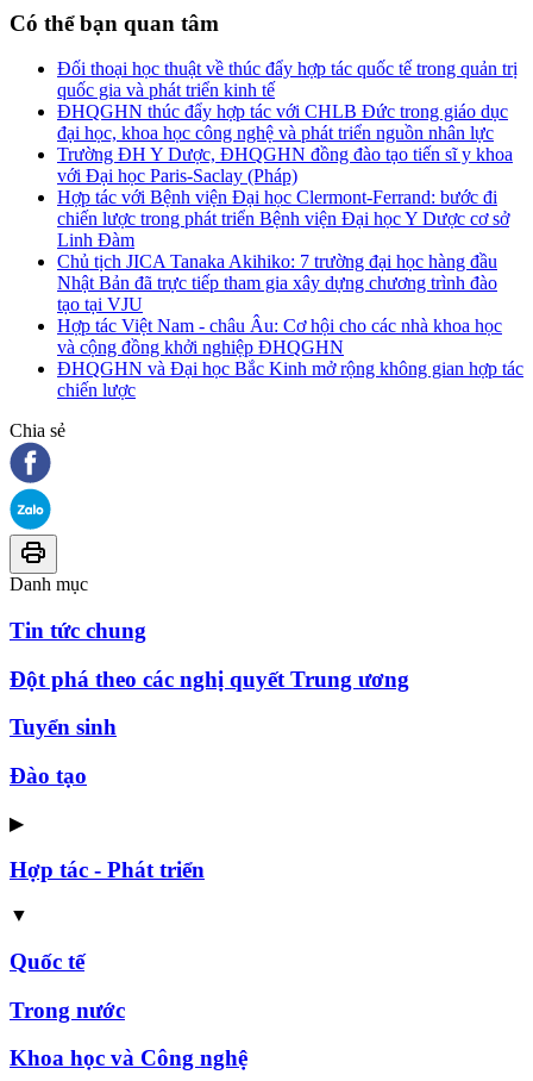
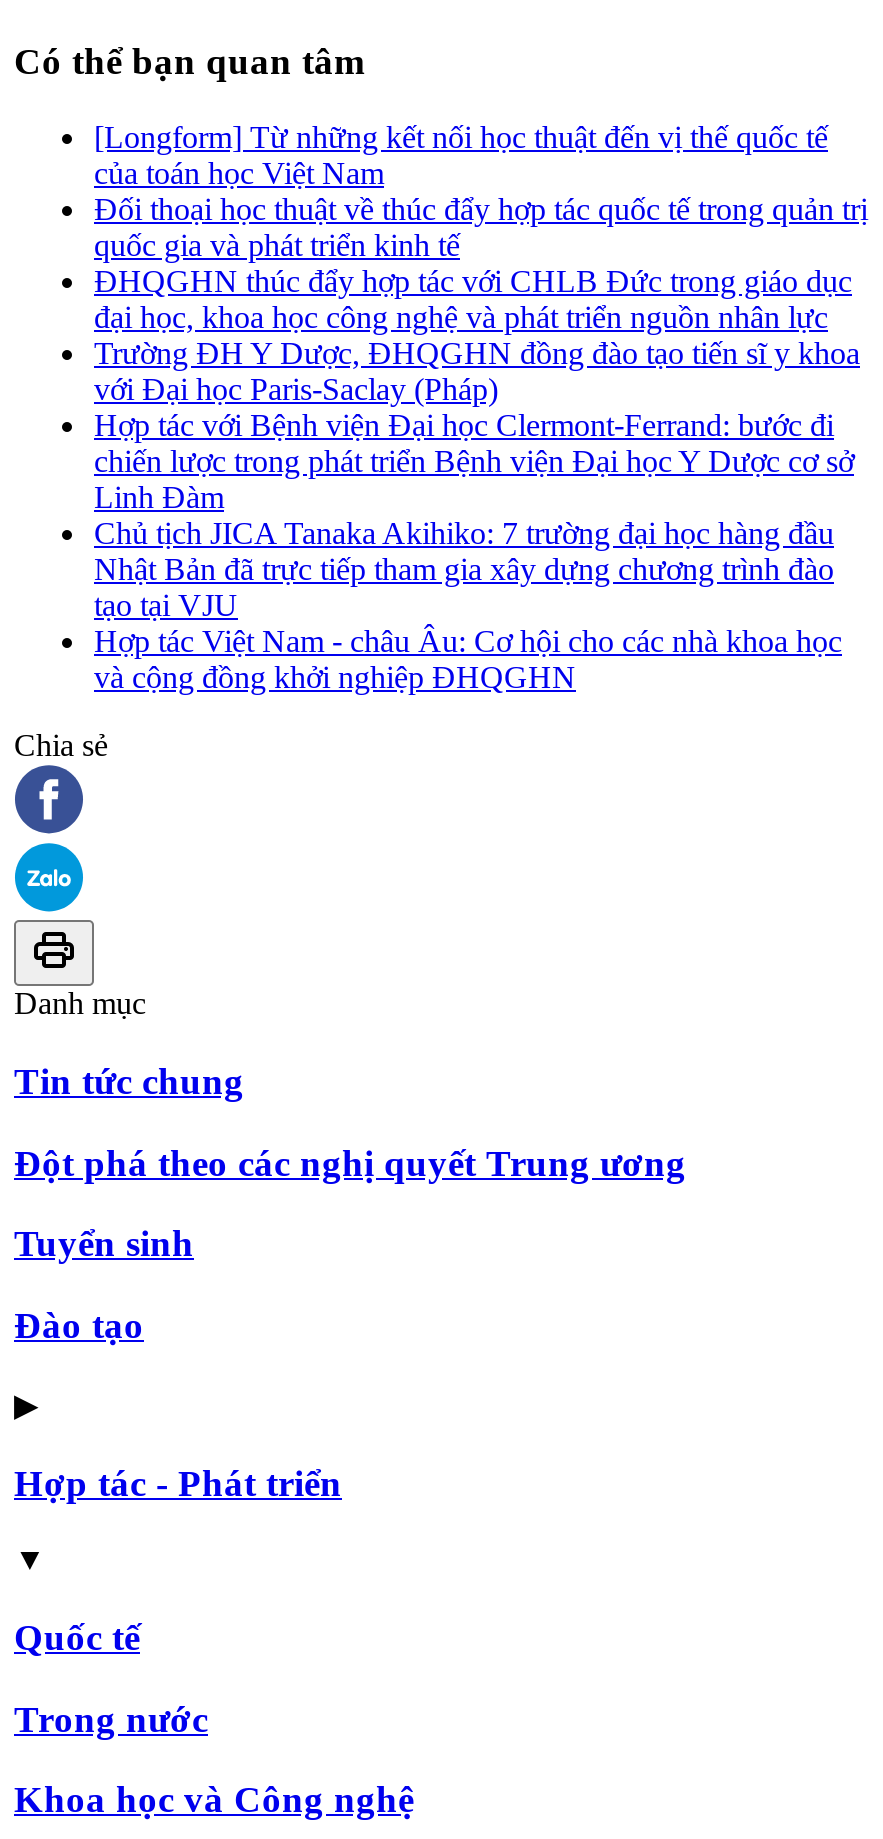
none -> [94,120,828,190] [Longform] Từ những kết nối học thuật đến vị thế quốc tế | của toán học Việt Nam
moved [57,59,518,357] -> [94,192,868,694]: Đối thoại học thuật về thúc đẩy hợp tác quốc tế trong quản trị | quốc gia và phát triển kinh tế | ĐHQGHN thúc đẩy hợp tác với CHLB Đức trong giáo dục | ... | Hợp tác Việt Nam - châu Âu: Cơ hội cho các nhà khoa học | và cộng đồng khởi nghiệp ĐHQGHN
[57,359,523,400] ĐHQGHN và Đại học Bắc Kinh mở rộng không gian hợp tác | chiến lược -> none

